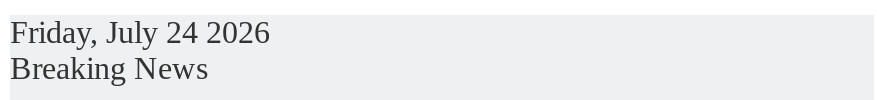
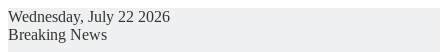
[10,15,270,49] Friday, July 24 2026 -> [8,8,170,25] Wednesday, July 22 2026

